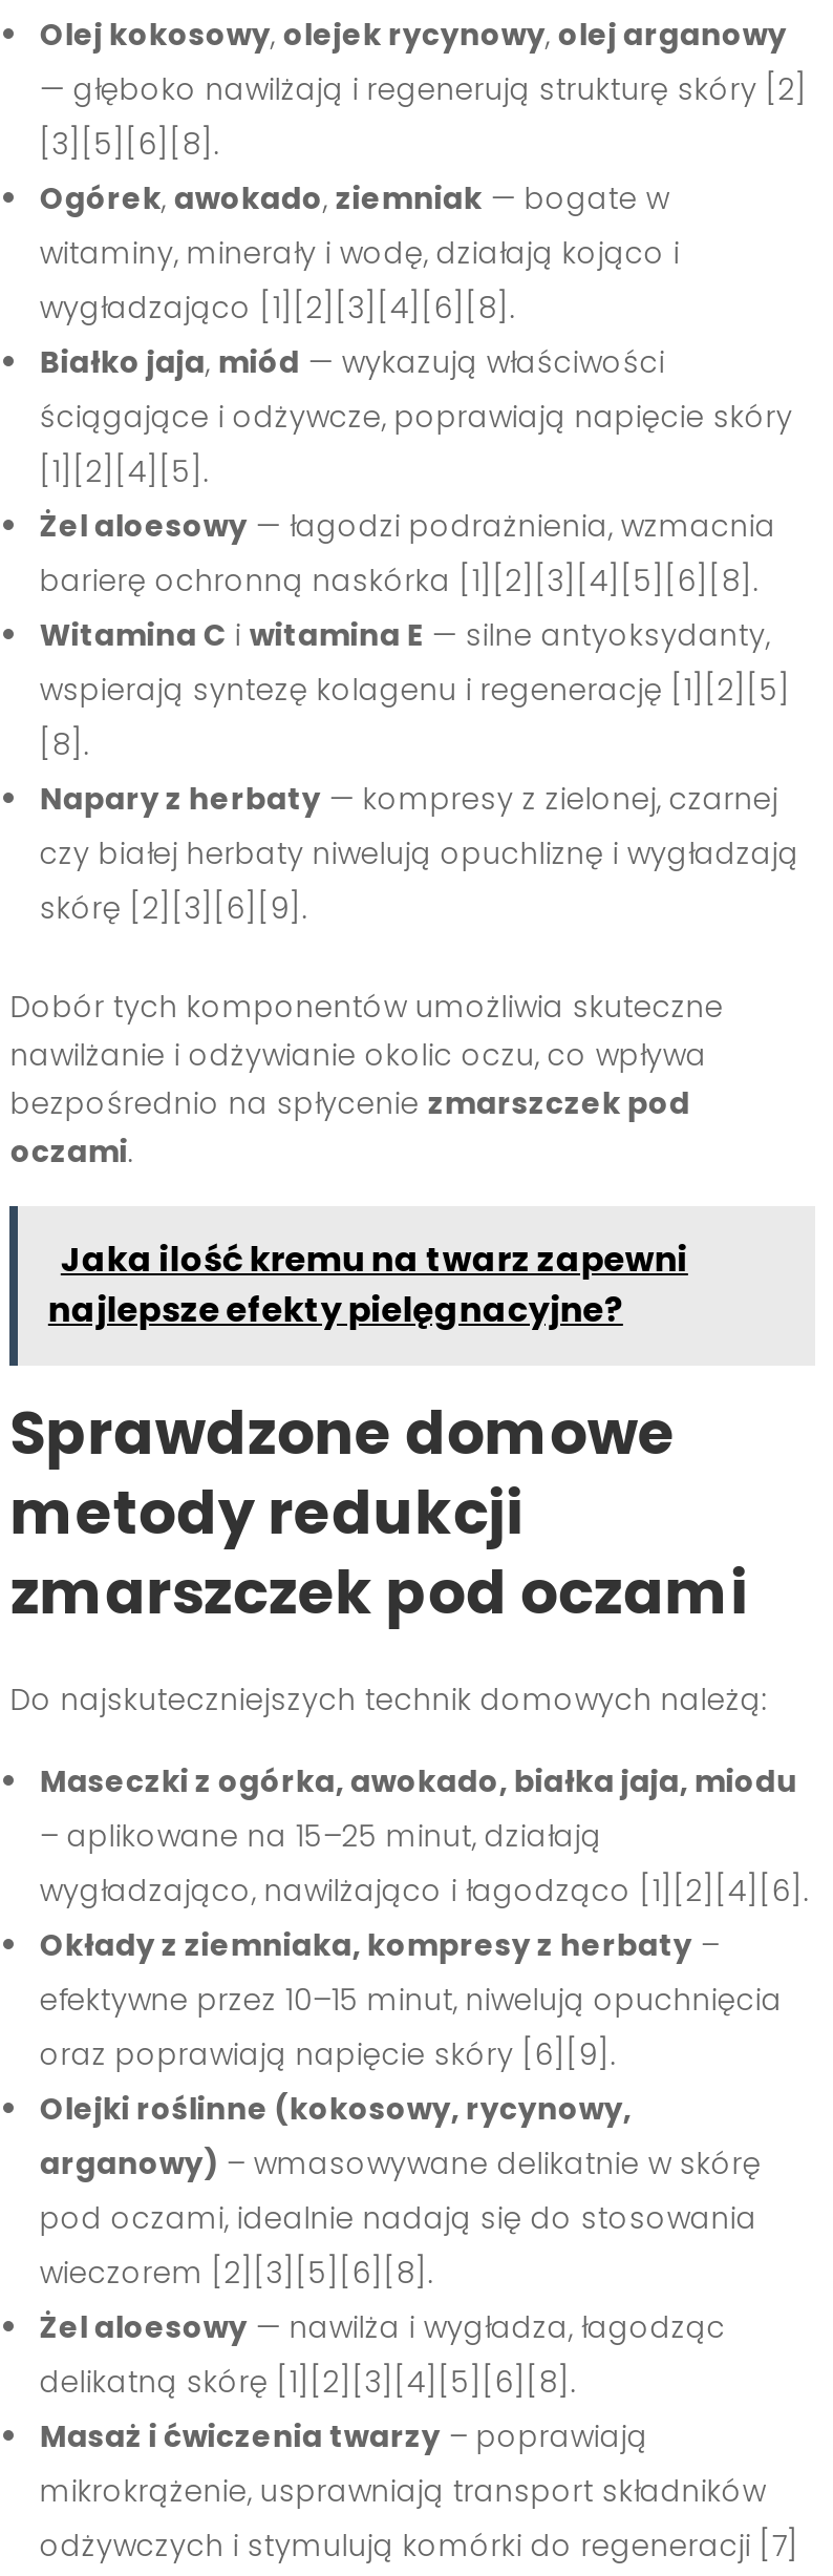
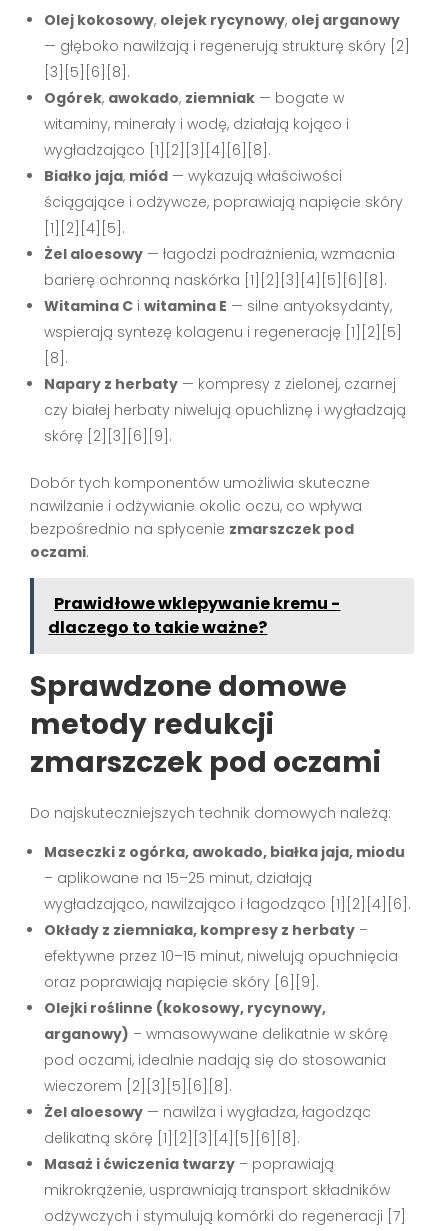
[48,1236,688,1334] Jaka ilość kremu na twarz zapewni | najlepsze efekty pielęgnacyjne? -> [48,592,340,639] Prawidłowe wklepywanie kremu - | dlaczego to takie ważne?

